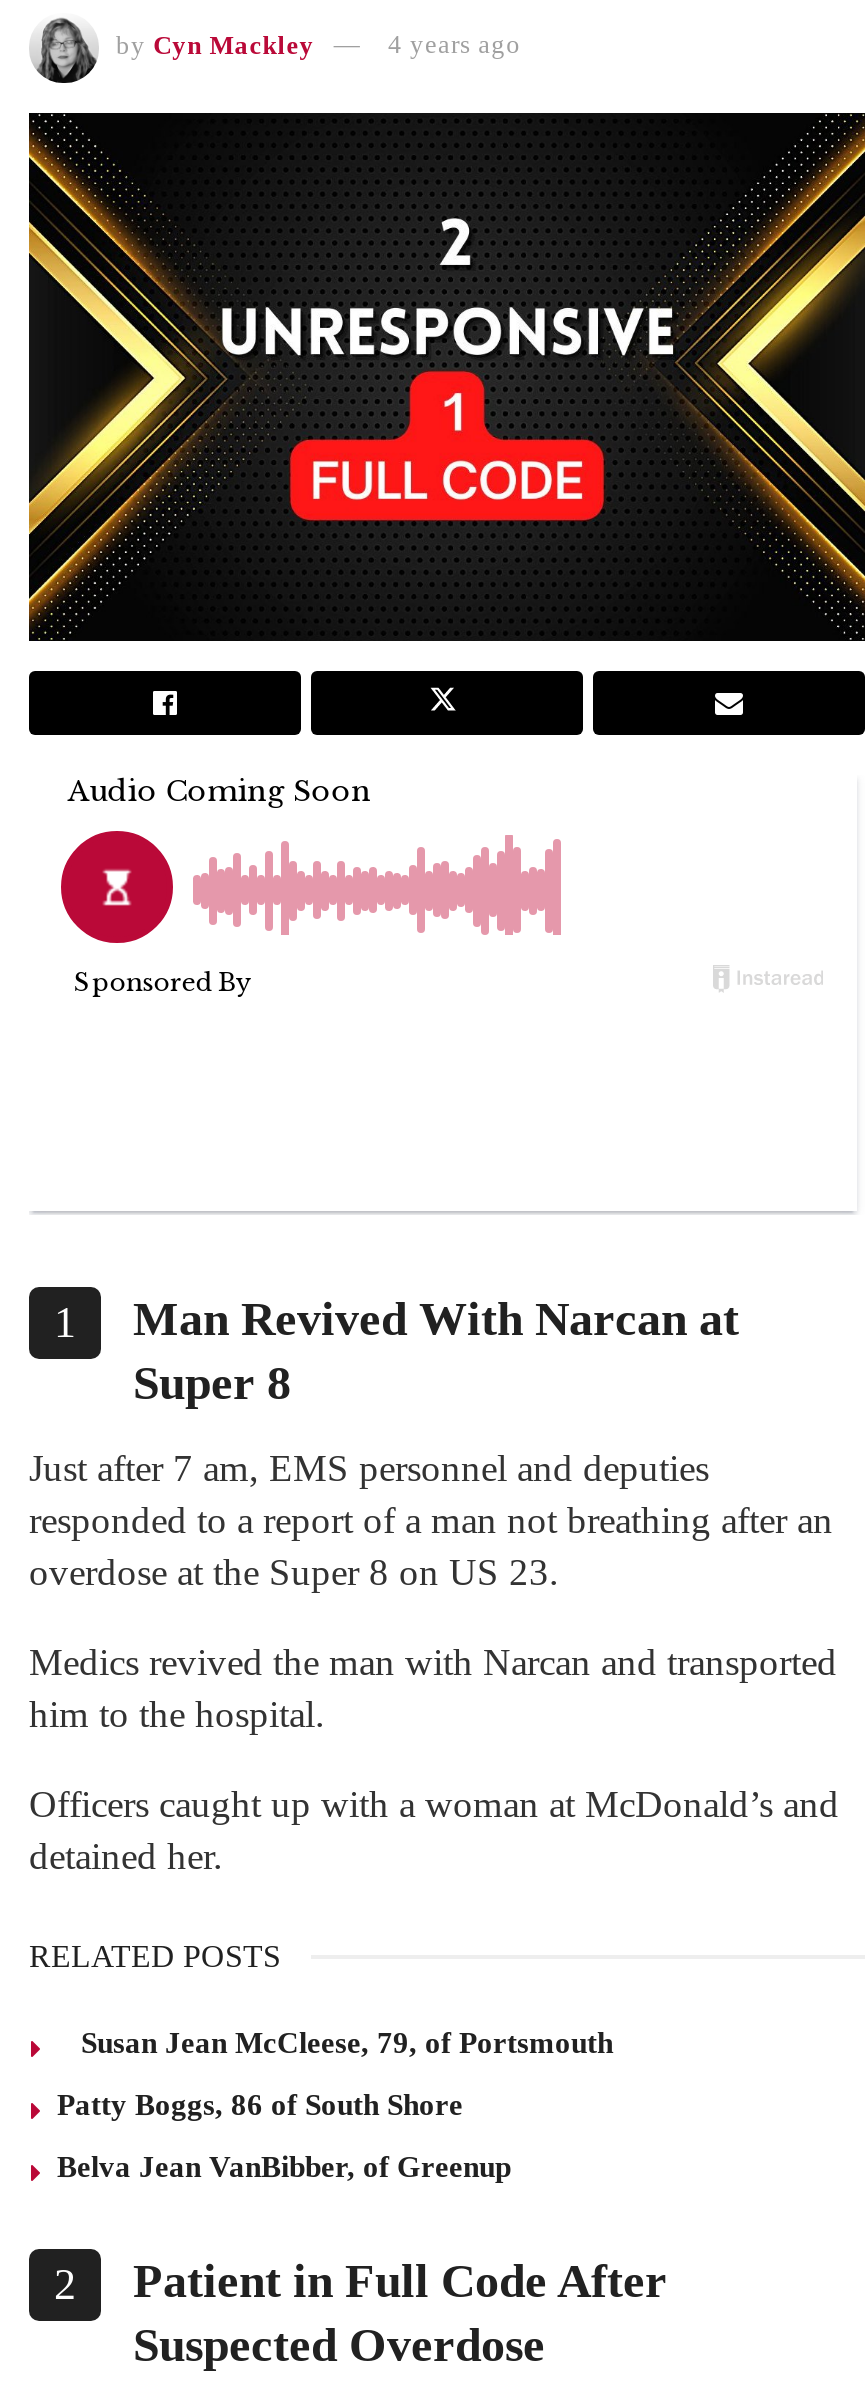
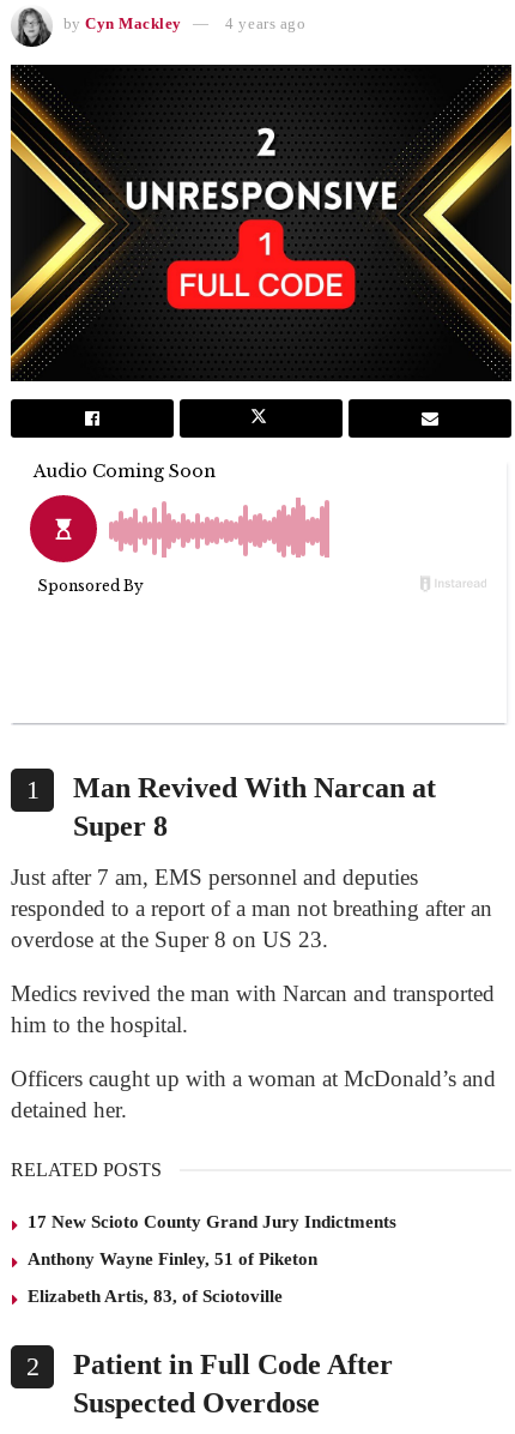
[57,2028,613,2060] Susan Jean McCleese, 79, of Portsmouth -> [28,1213,396,1232] 17 New Scioto County Grand Jury Indictments
[57,2090,463,2122] Patty Boggs, 86 of South Shore -> [28,1250,317,1269] Anthony Wayne Finley, 51 of Piketon
[57,2152,511,2184] Belva Jean VanBibber, of Greenup -> [28,1287,283,1306] Elizabeth Artis, 83, of Sciotoville

